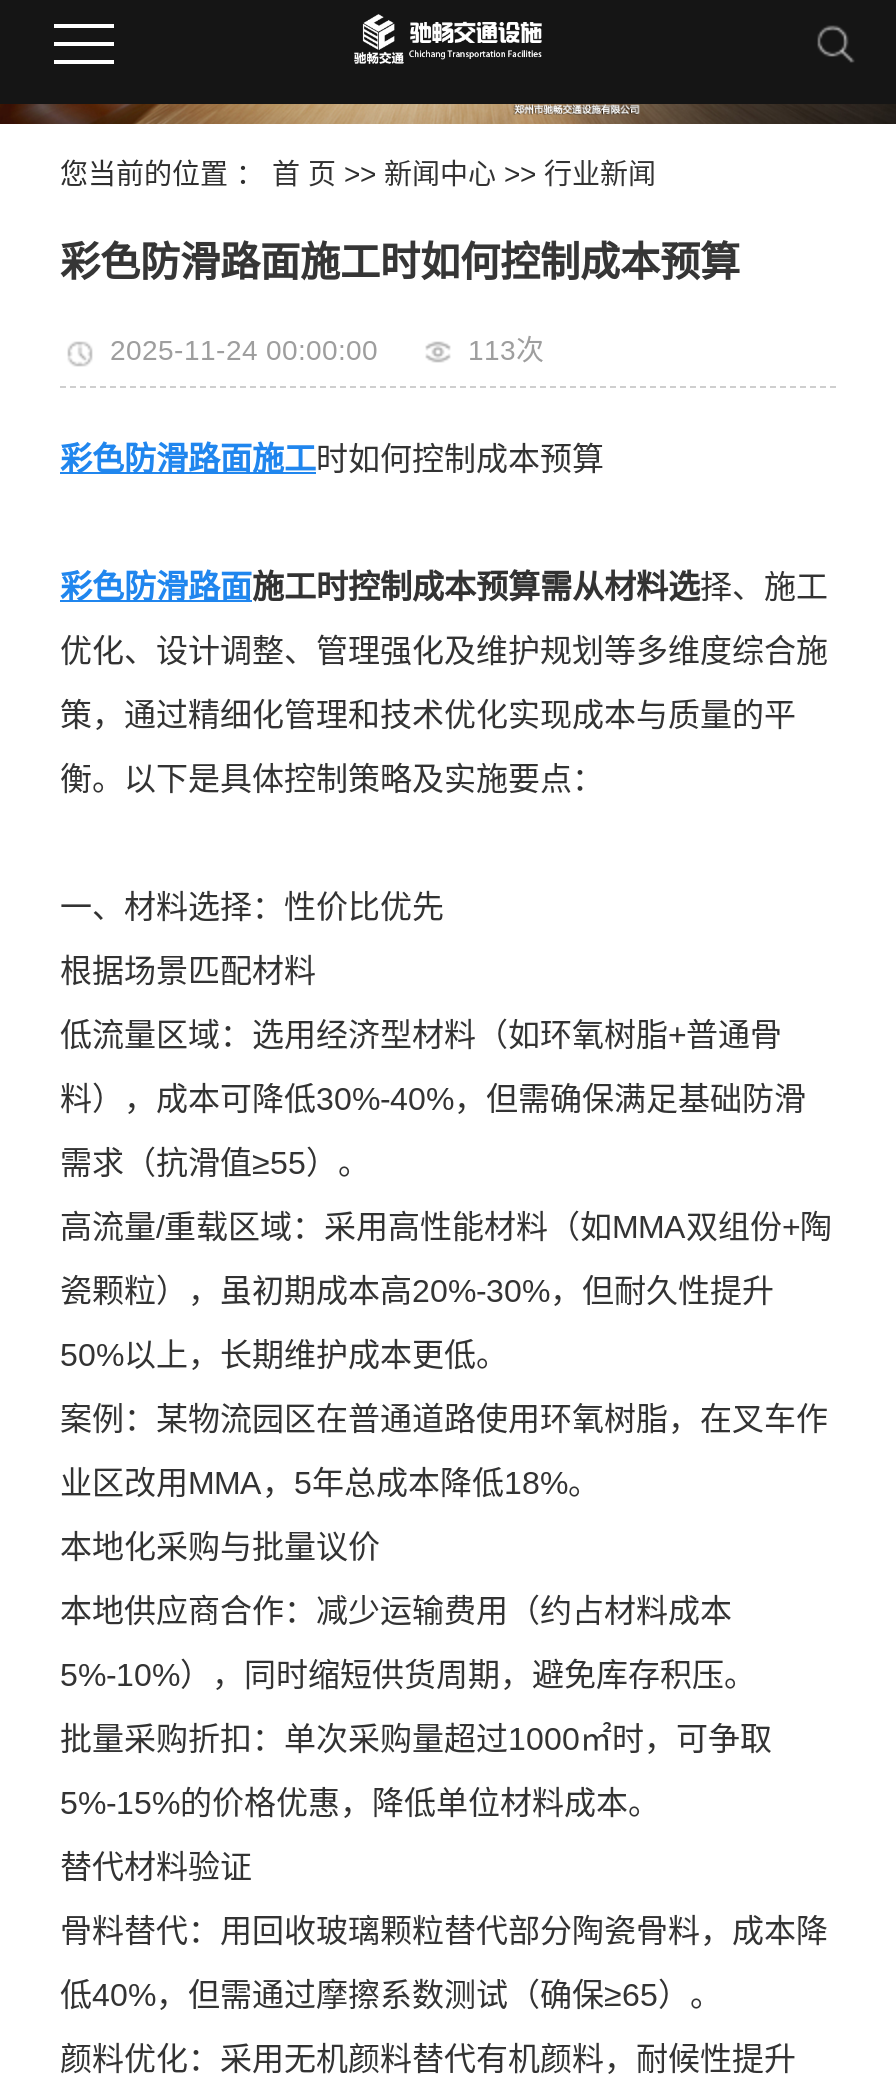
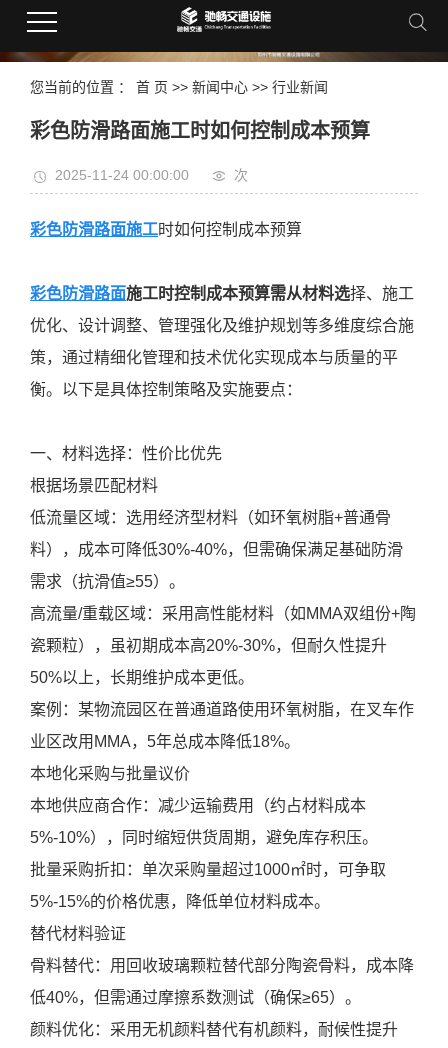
[468,334,544,366] 113次 -> [234,167,248,183] 次

